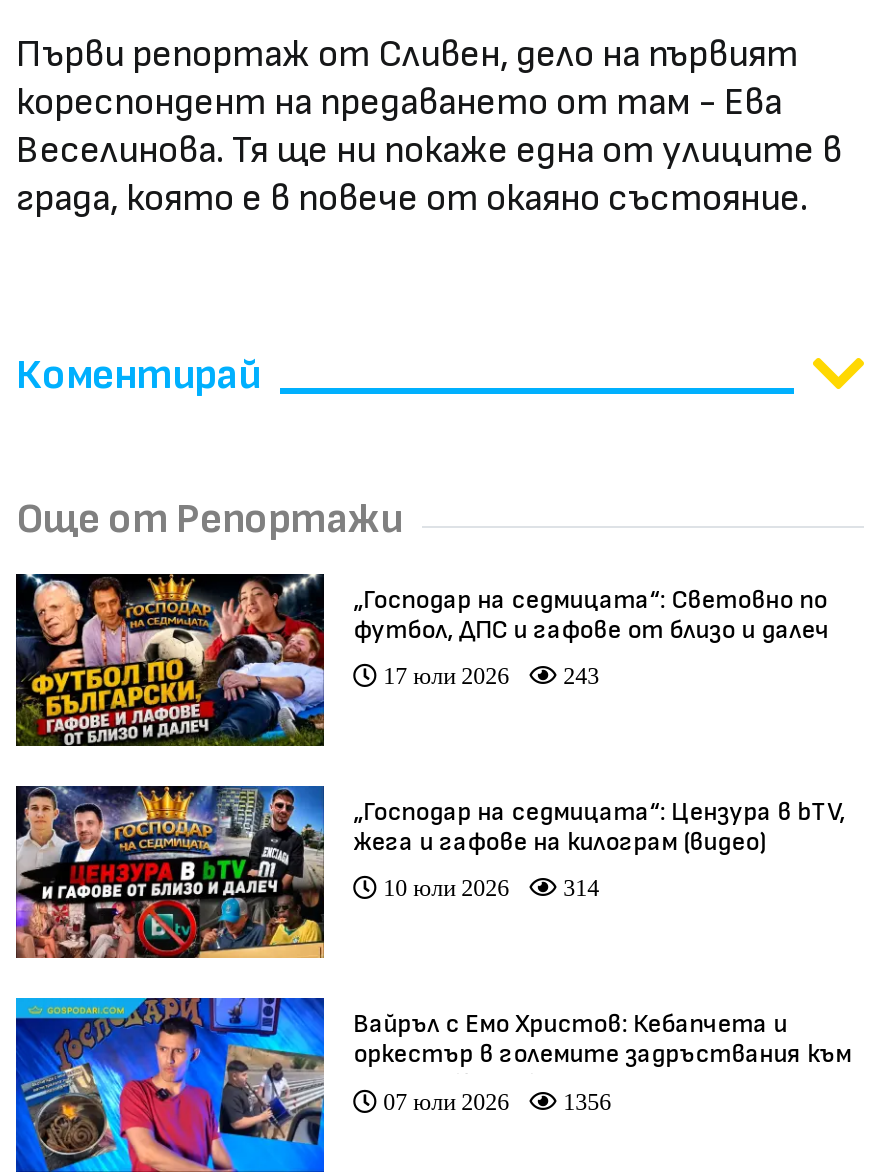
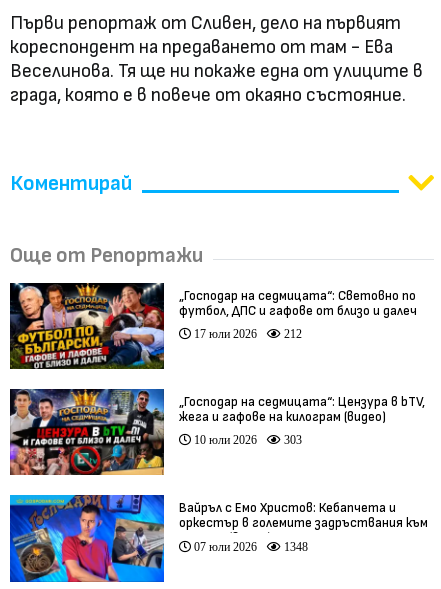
[377,662,599,688] 17 юли 2026 243 -> [191,327,302,340] 17 юли 2026 212
[377,875,599,901] 10 юли 2026 314 -> [191,433,302,446] 10 юли 2026 303
[557,1088,611,1114] 1356 -> [281,540,308,553] 1348

